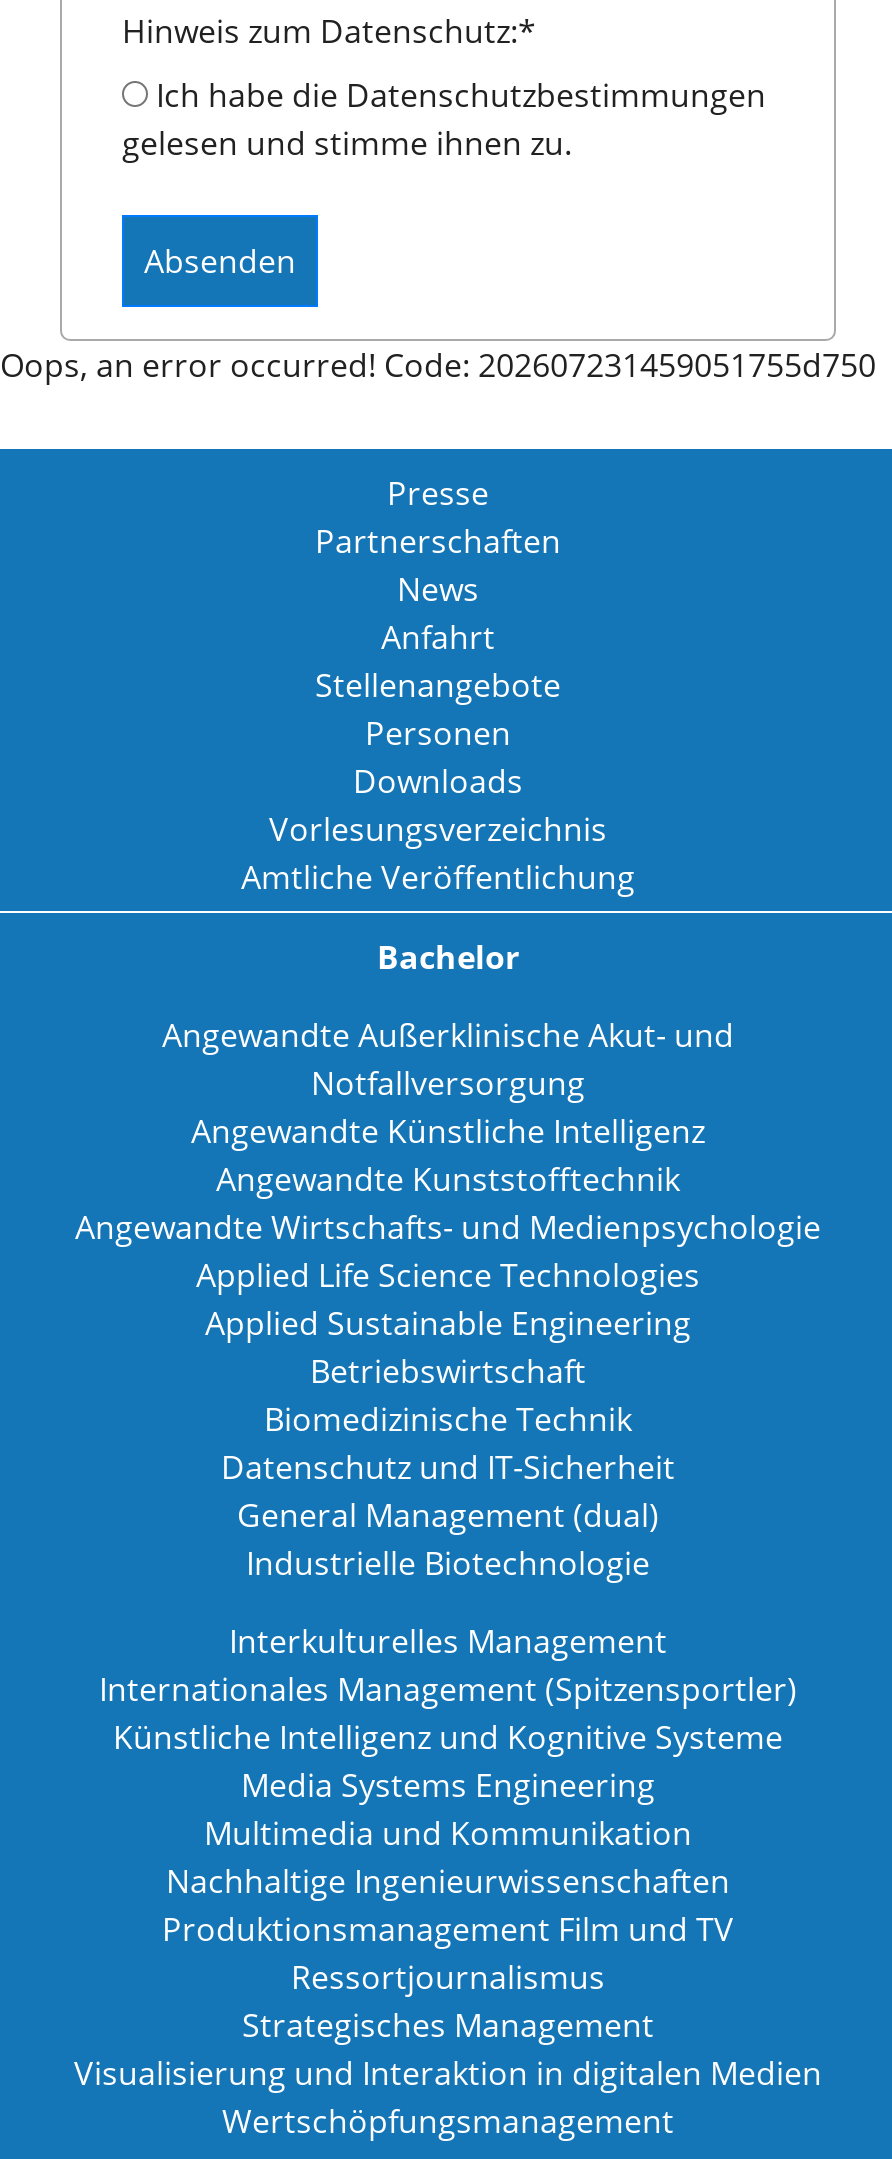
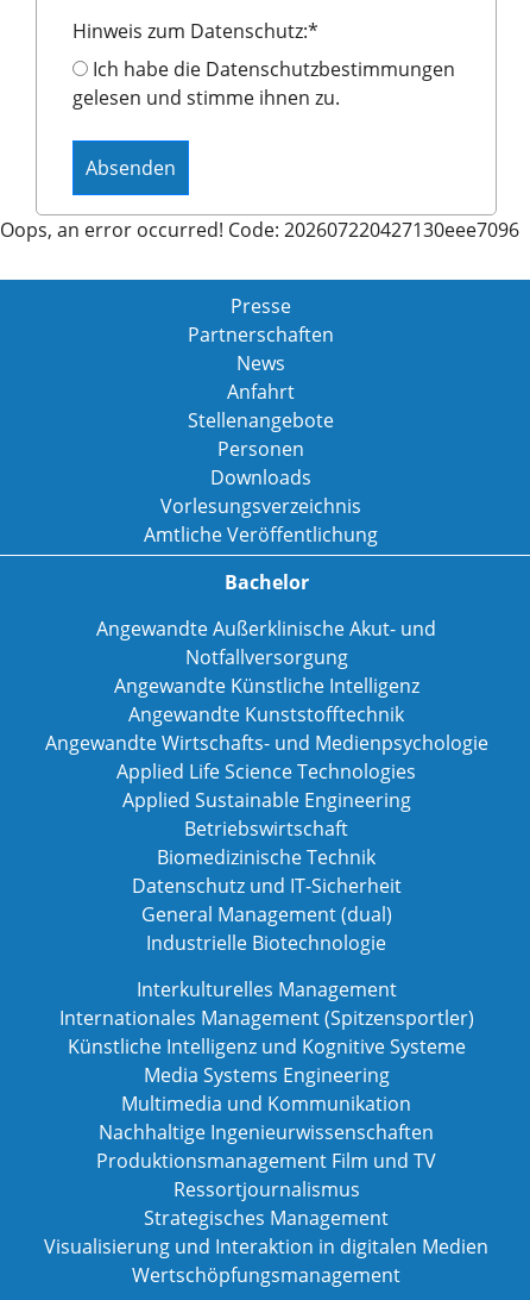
[0,343,876,387] Oops, an error occurred! Code: 202607231459051755d750 -> [0,217,519,243] Oops, an error occurred! Code: 202607220427130eee7096

